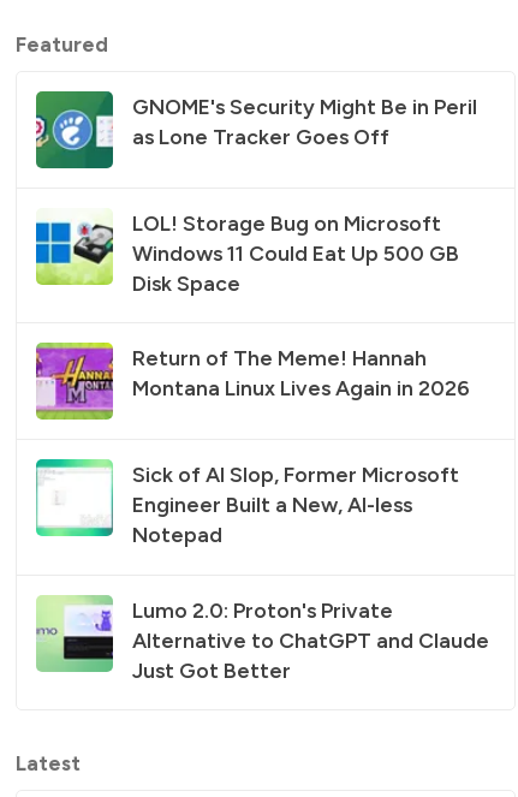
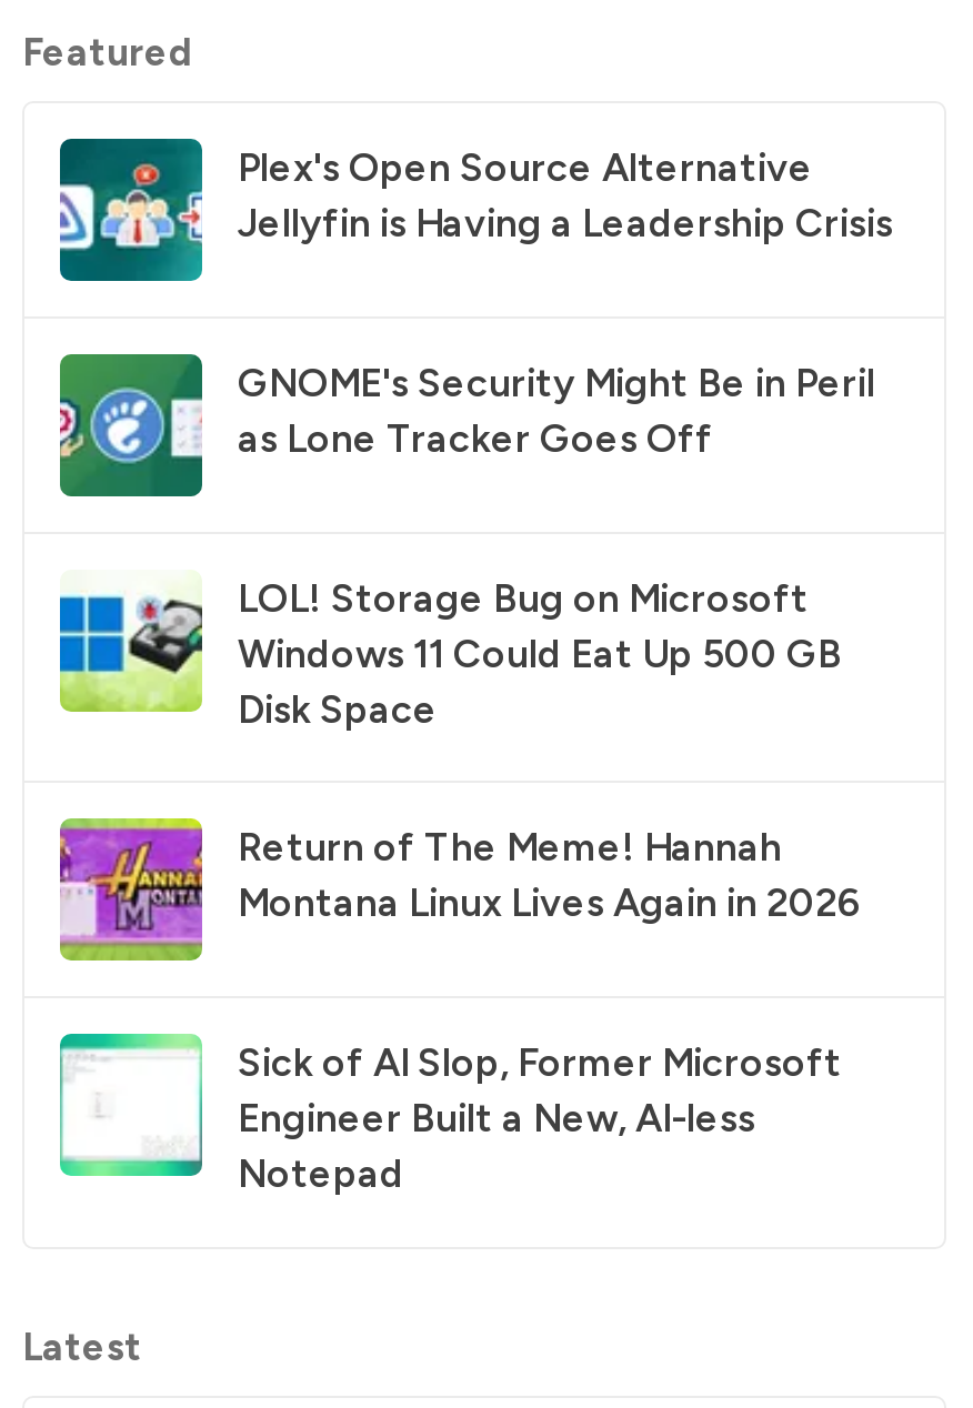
none -> [60,137,893,281] [image] | Plex's Open Source Alternative | Jellyfin is Having a Leadership Crisis
moved [34,94,477,547] -> [56,359,875,1197]: [image] | GNOME's Security Might Be in Peril | as Lone Tracker Goes Off | ... | Engineer Built a New, AI-less | Notepad
[36,594,489,683] [image] | Lumo 2.0: Proton's Private | Alternative to ChatGPT and Claude | Just Got Better -> none

